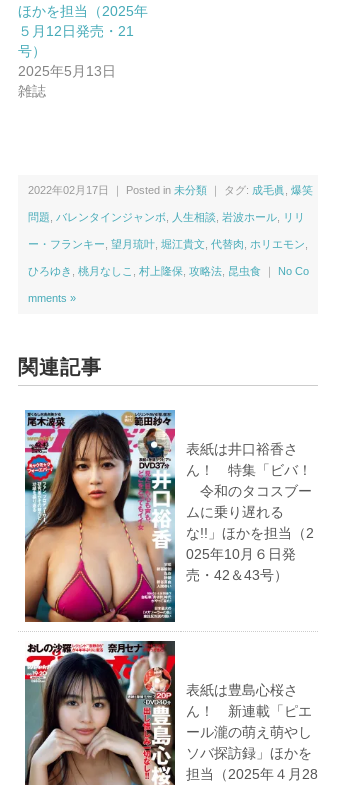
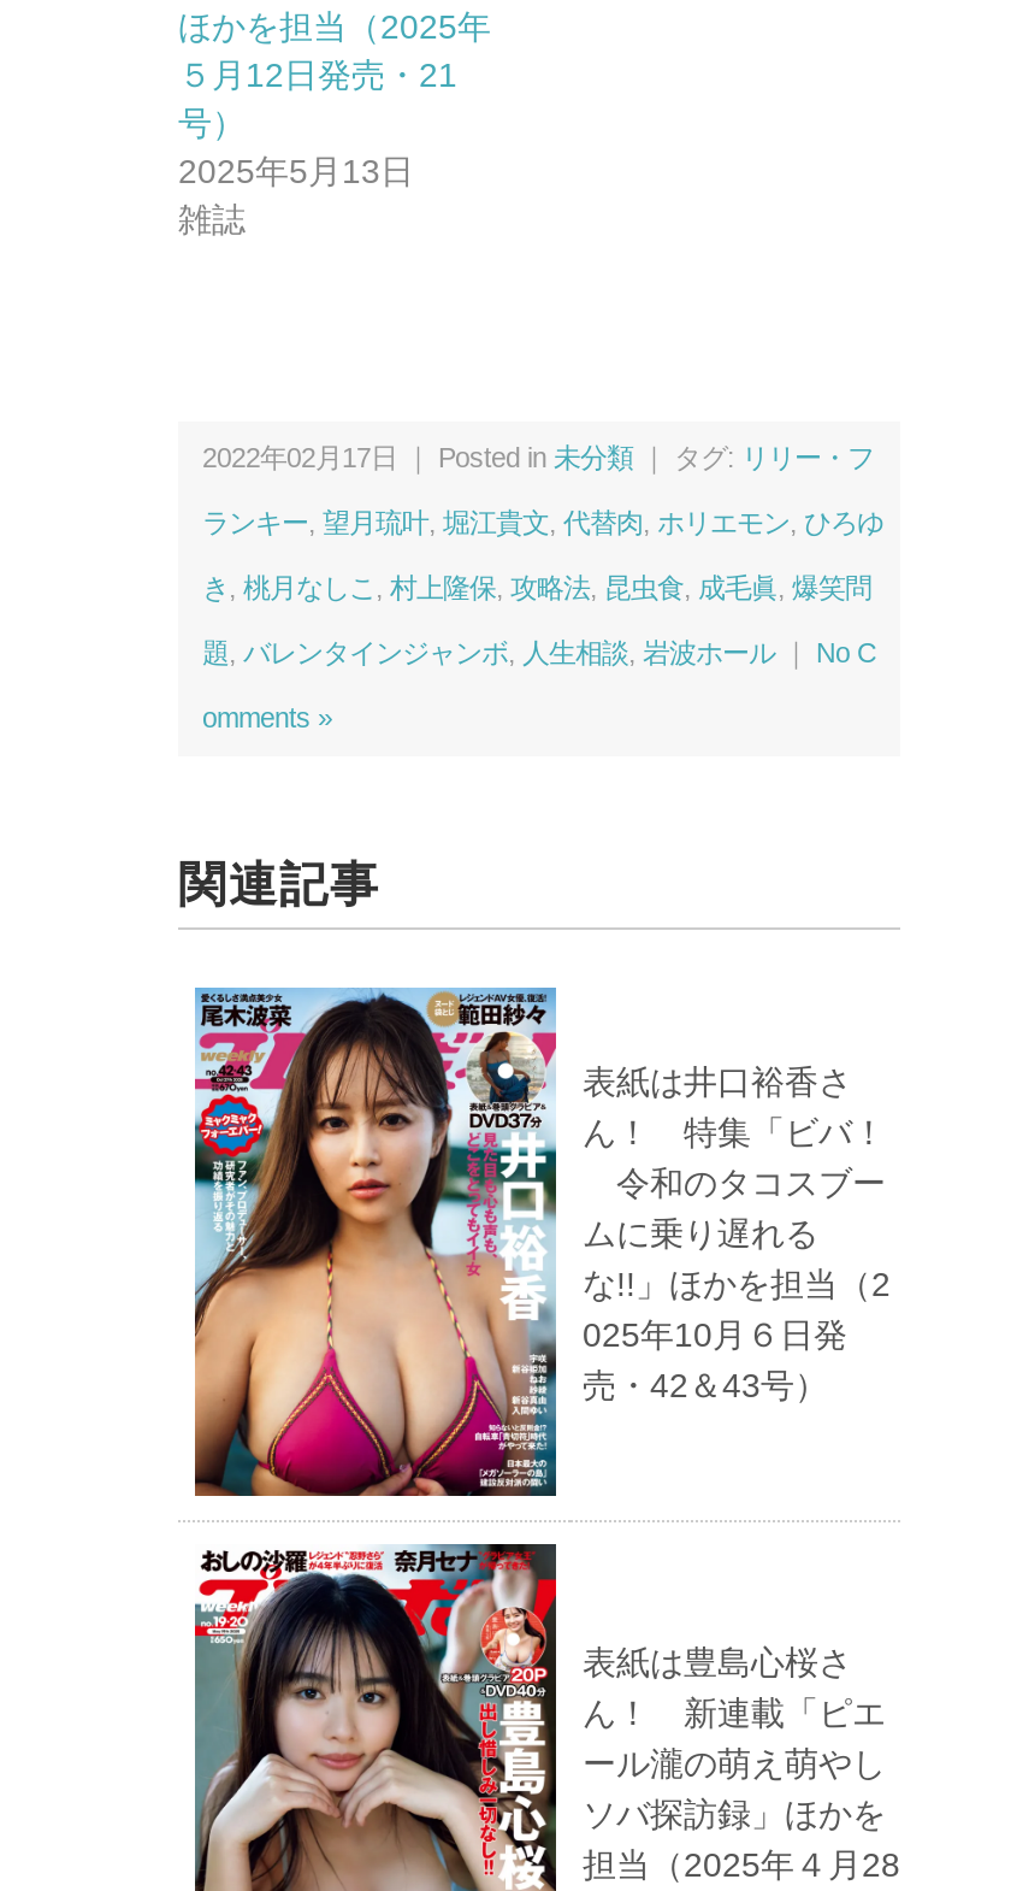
[28,184,313,196] 2022年02月17日 ｜ Posted in未分類｜ タグ:成毛眞,爆笑 -> [202,442,874,471] 2022年02月17日 ｜ Posted in未分類｜ タグ:リリー・フ
[28,211,305,223] 問題,バレンタインジャンボ,人生相談,岩波ホール,リリ -> [202,507,883,536] ランキー,望月琉叶,堀江貴文,代替肉,ホリエモン,ひろゆ
[28,238,308,250] ー・フランキー,望月琉叶,堀江貴文,代替肉,ホリエモン, -> [202,572,871,601] き,桃月なしこ,村上隆保,攻略法,昆虫食,成毛眞,爆笑問
[28,265,309,277] ひろゆき,桃月なしこ,村上隆保,攻略法,昆虫食｜No Co -> [202,637,876,666] 題,バレンタインジャンボ,人生相談,岩波ホール｜No C
[28,292,76,304] mments » -> [202,702,332,731] omments »

